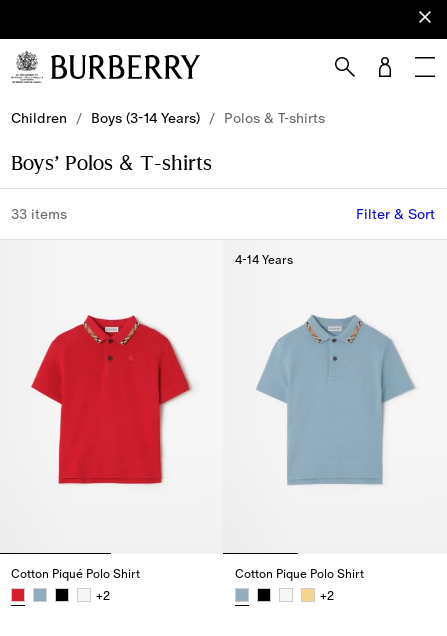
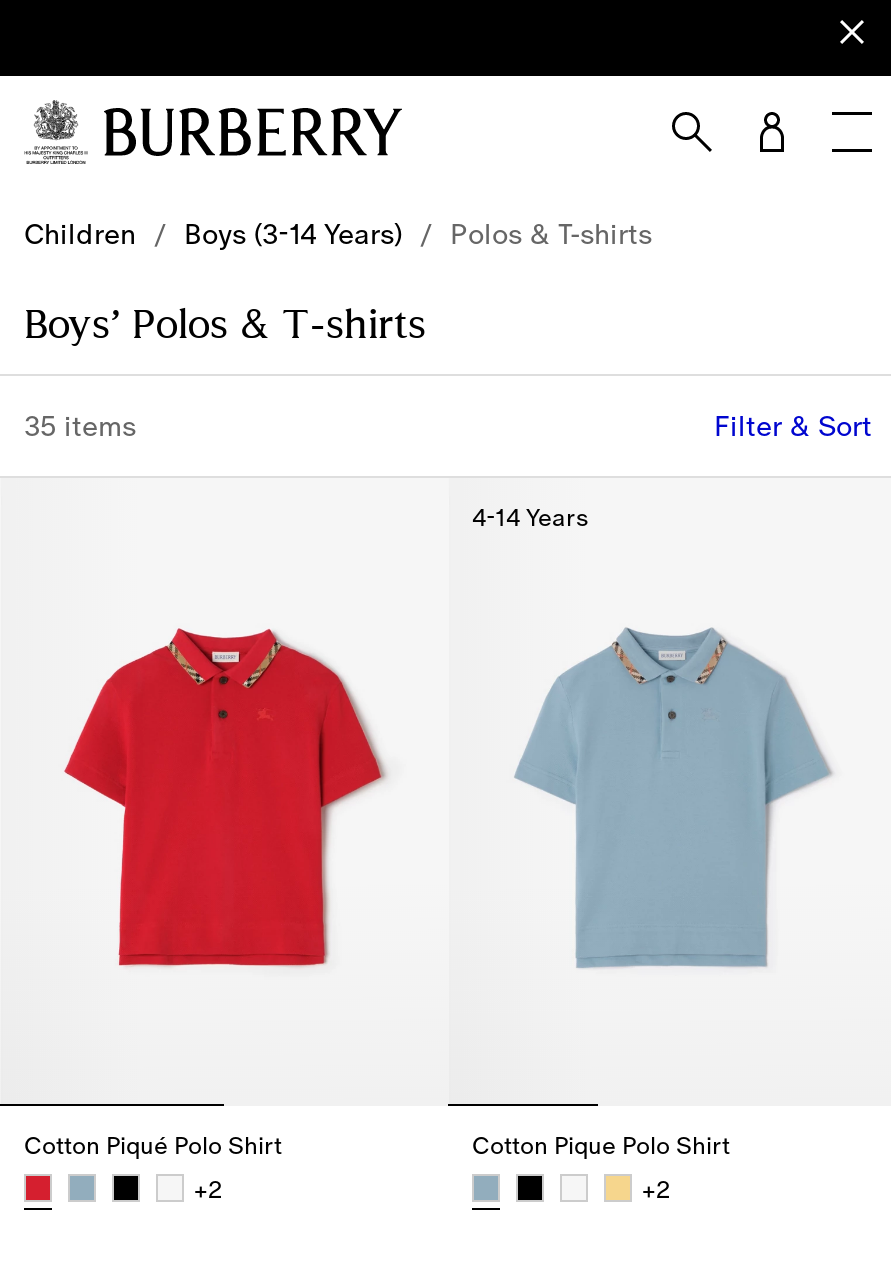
[11,204,67,224] 33 items -> [24,406,136,446] 35 items

